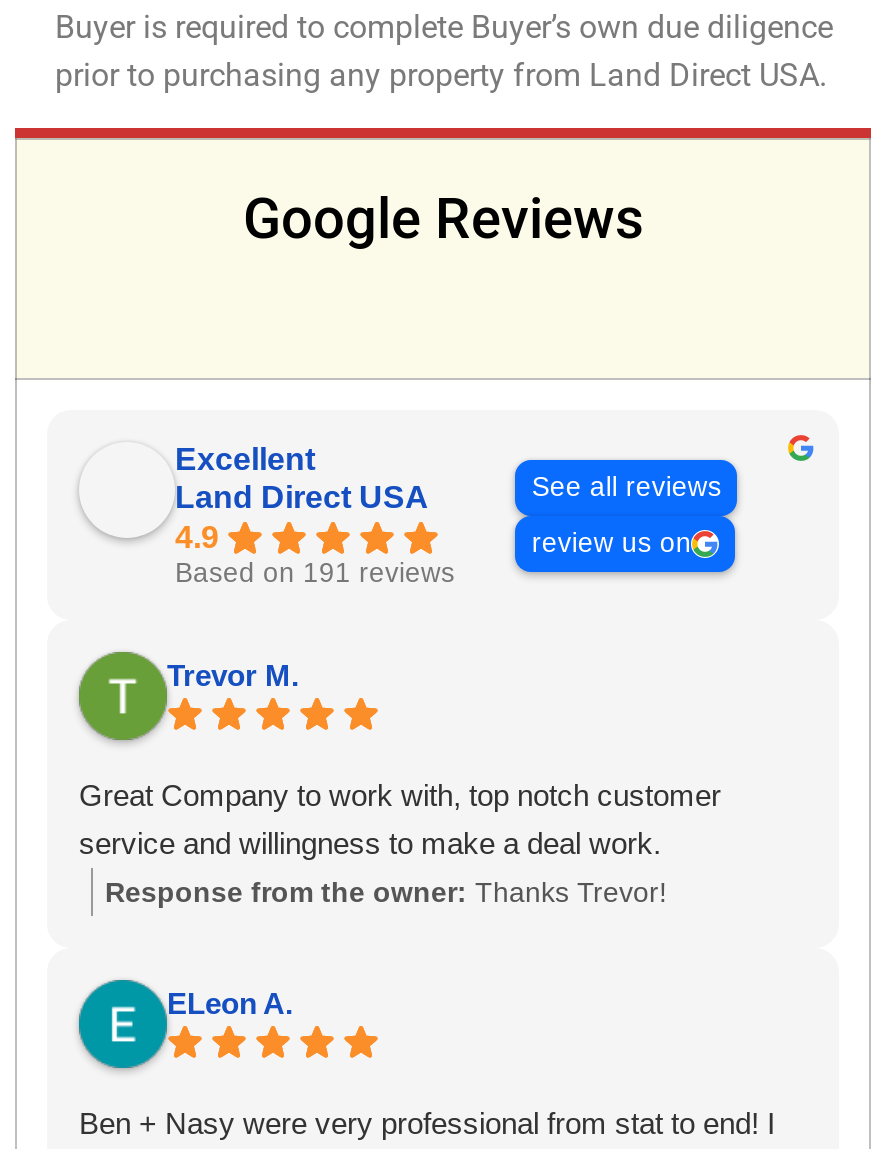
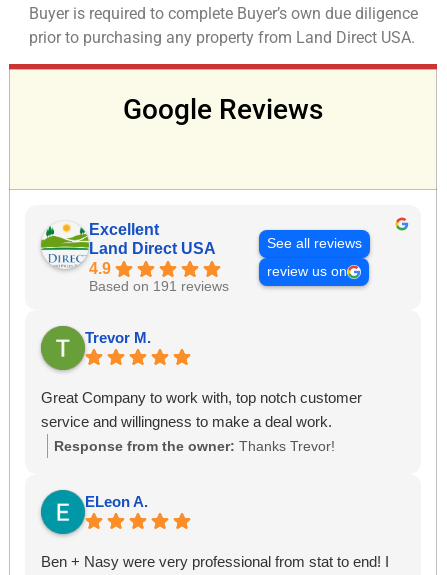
none -> [40,223,86,267] [image]

